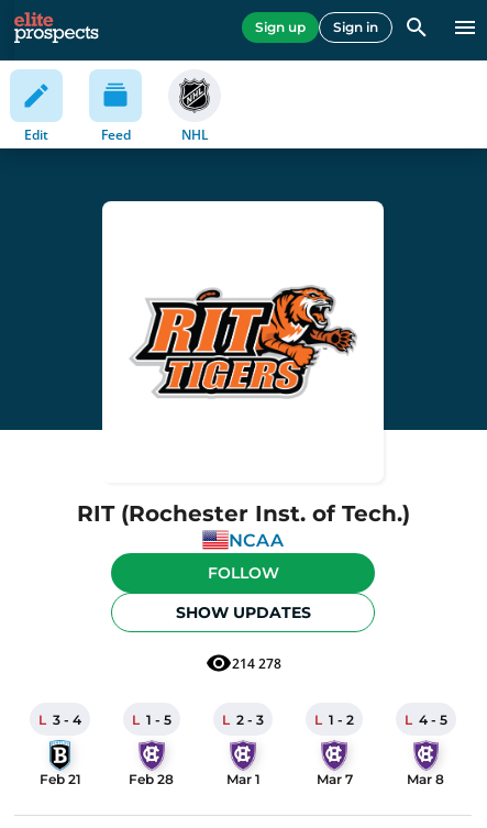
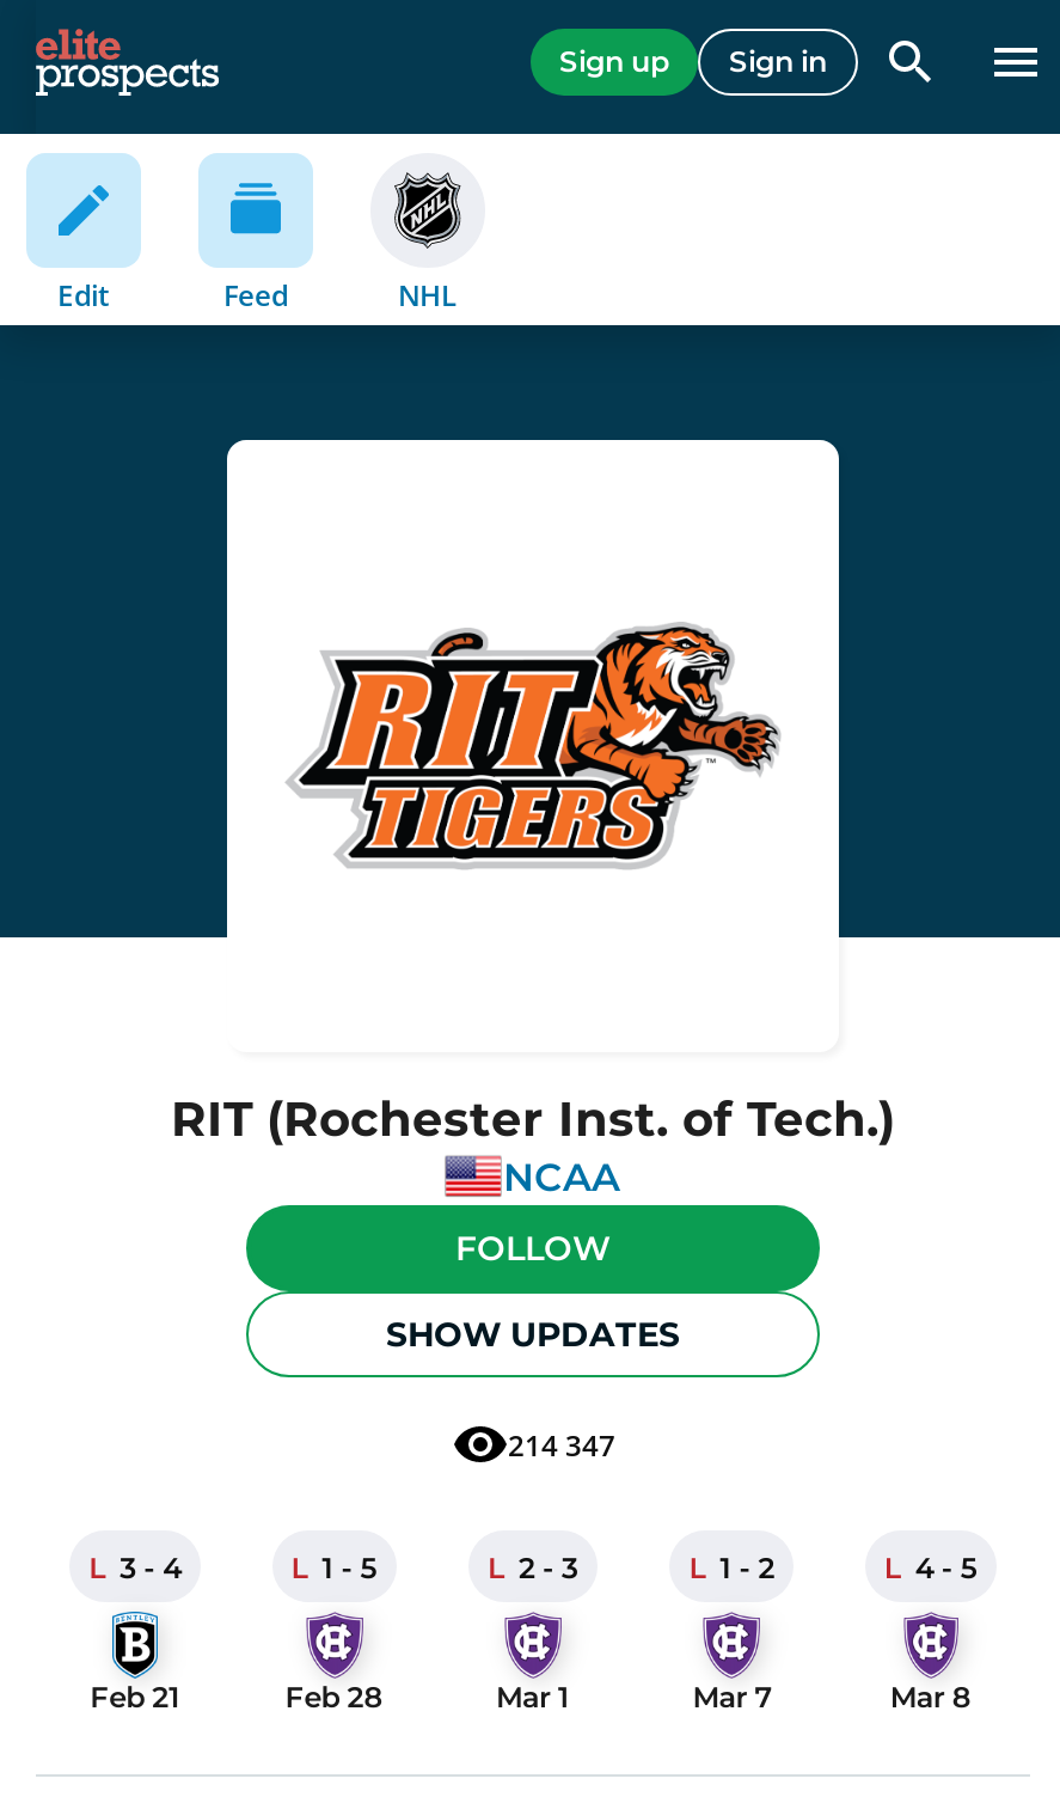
[231,654,281,672] 214 278 -> [508,1424,615,1465] 214 347

